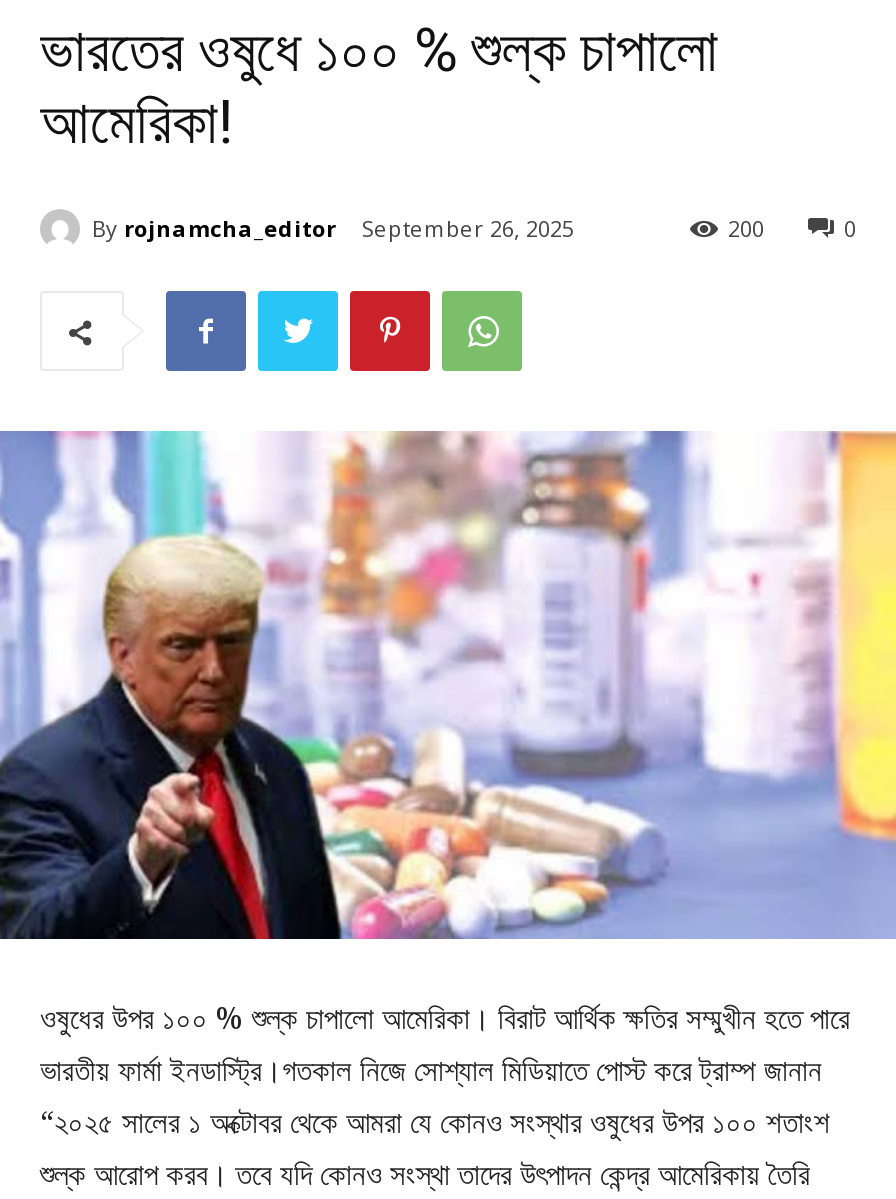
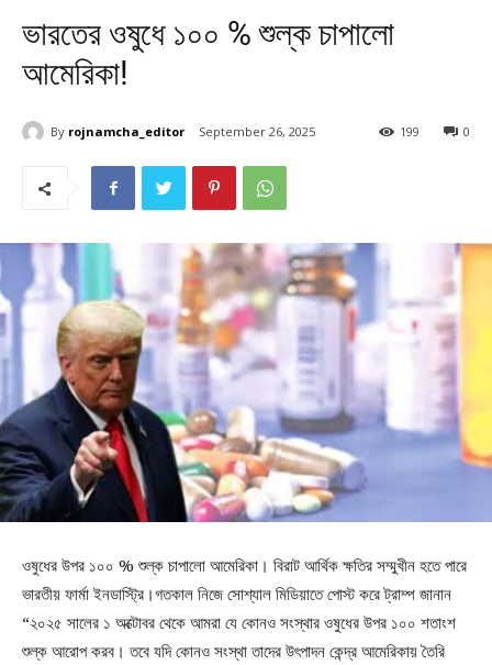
[728,213,764,243] 200 -> [400,123,420,140] 199

